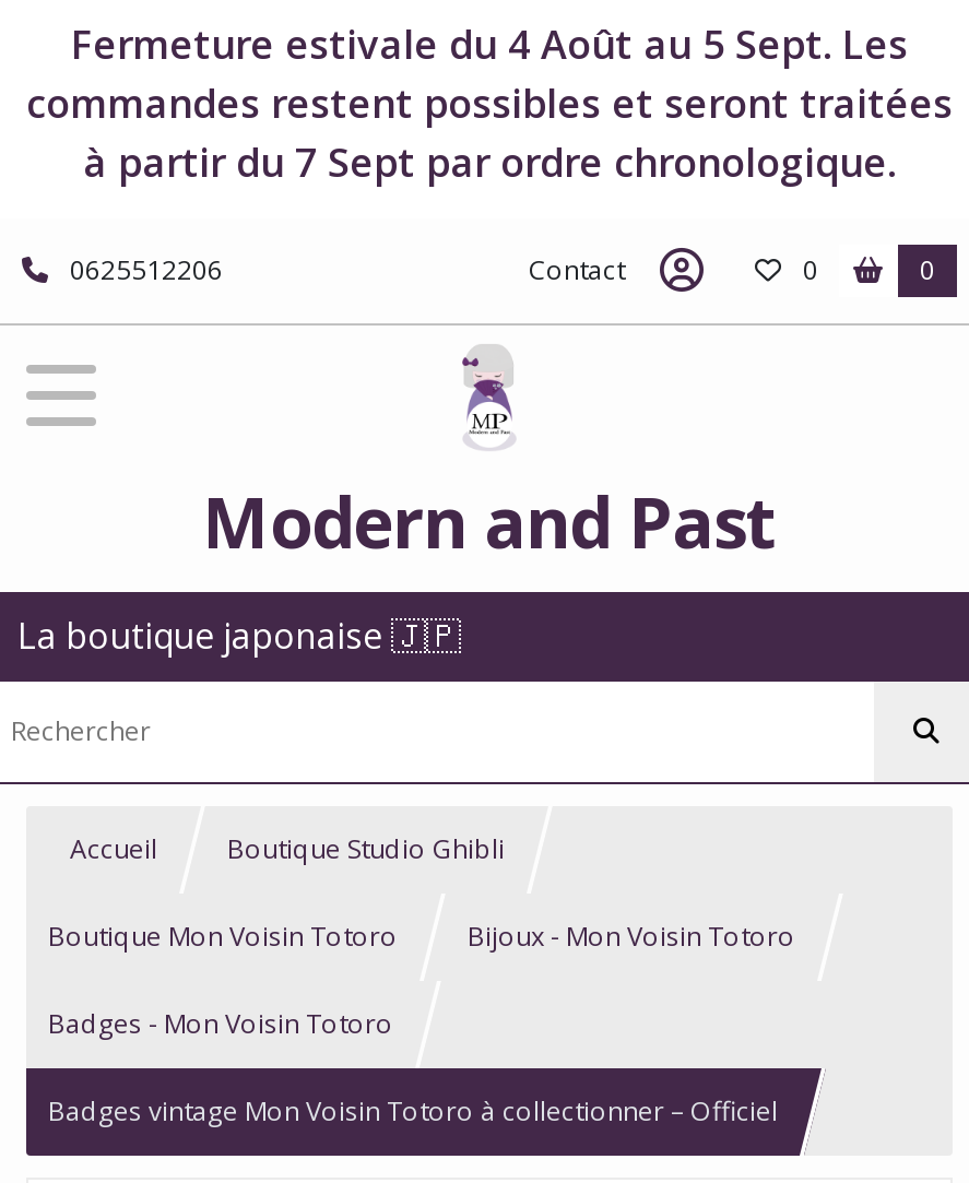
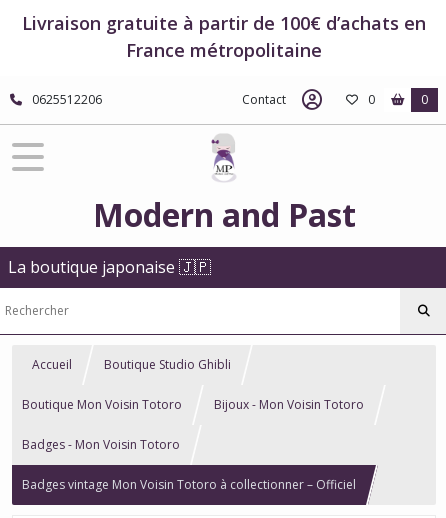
[26,17,953,188] Fermeture estivale du 4 Août au 5 Sept. Les | commandes restent possibles et seront traitées | à partir du 7 Sept par ordre chronologique. -> [22,11,426,62] Livraison gratuite à partir de 100€ d’achats en | France métropolitaine

